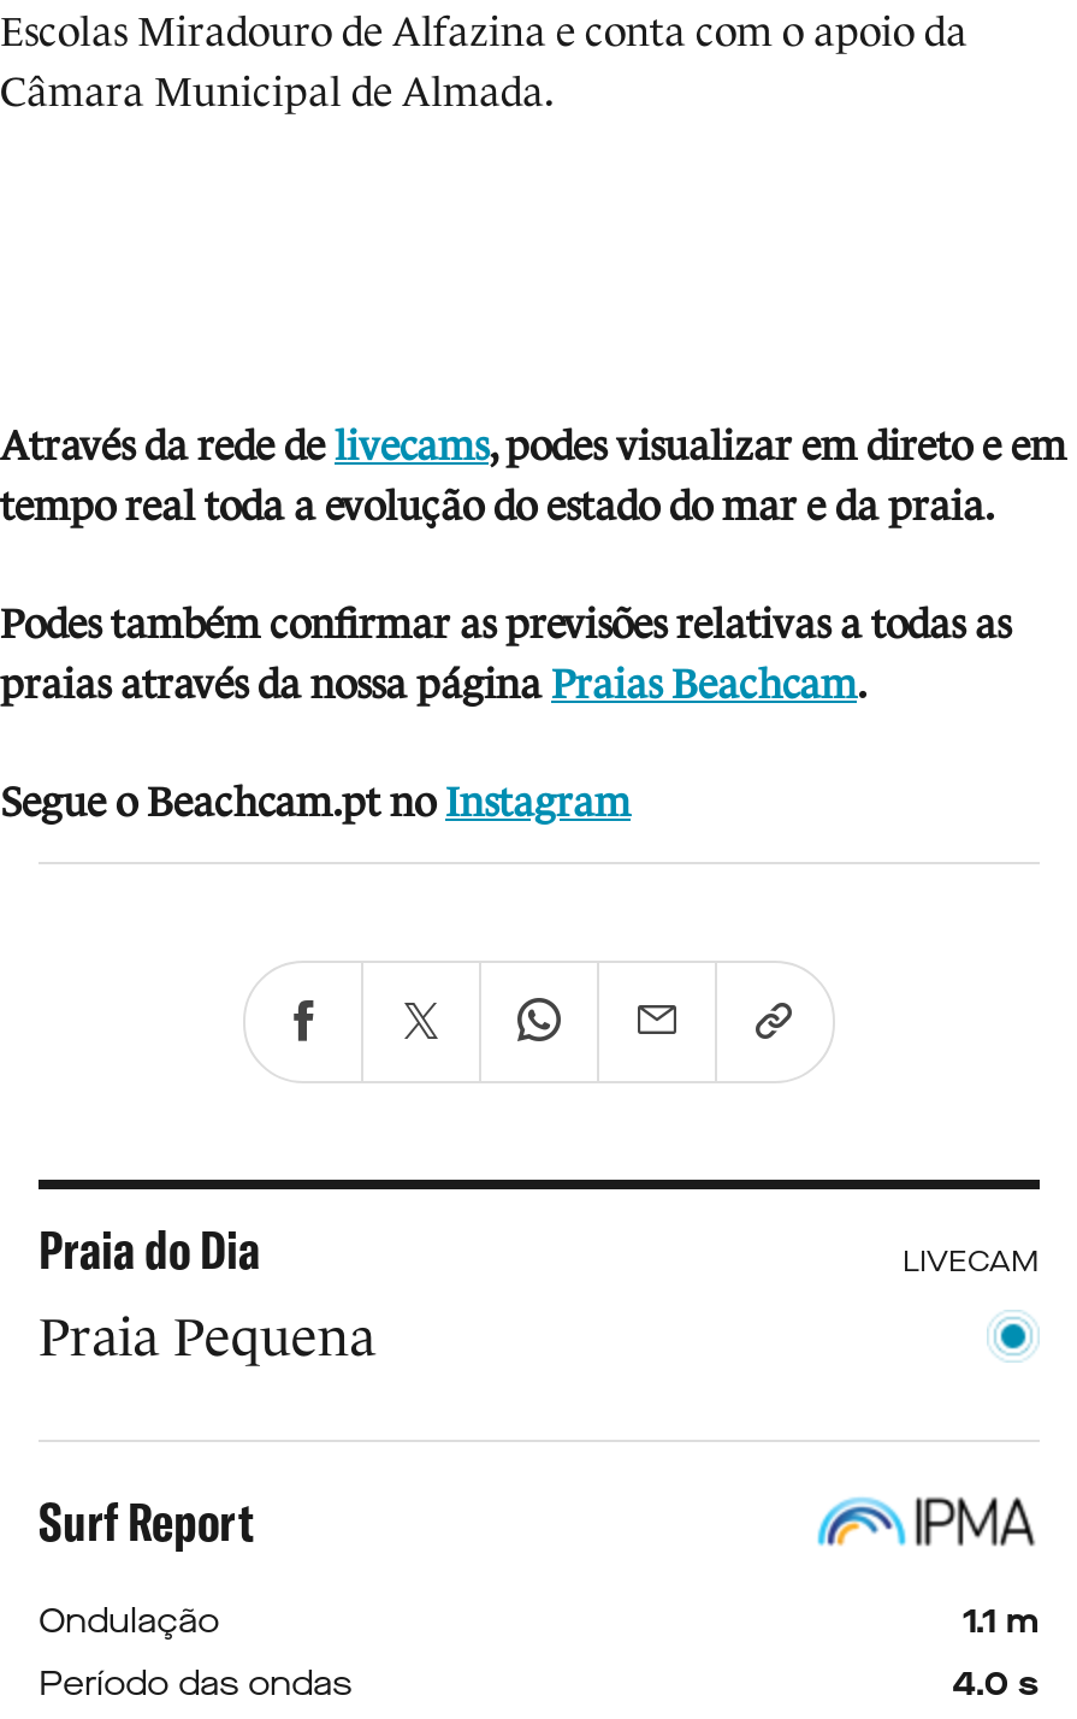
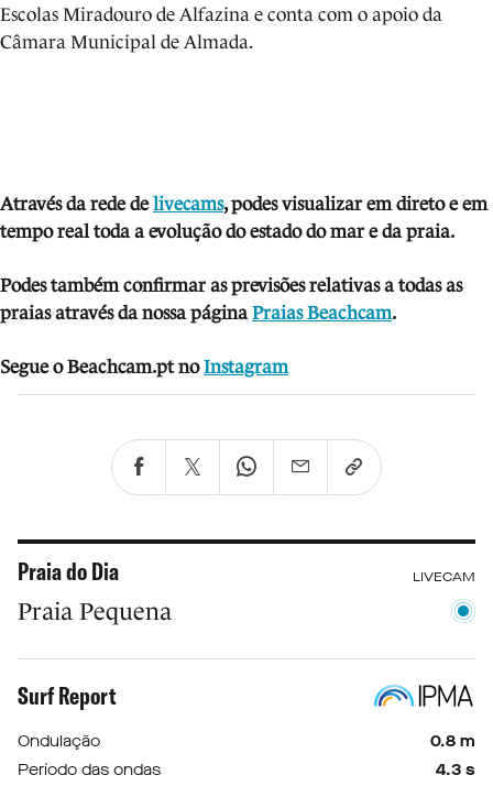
[963,1599,1040,1644] 1.1 m -> [430,731,475,752] 0.8 m
[953,1661,1040,1707] 4.0 s -> [436,760,475,780] 4.3 s

